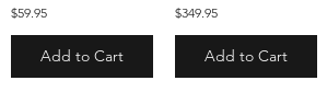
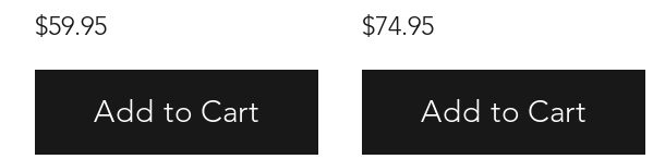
[175,5,218,21] $349.95 -> [362,9,434,42] $74.95

